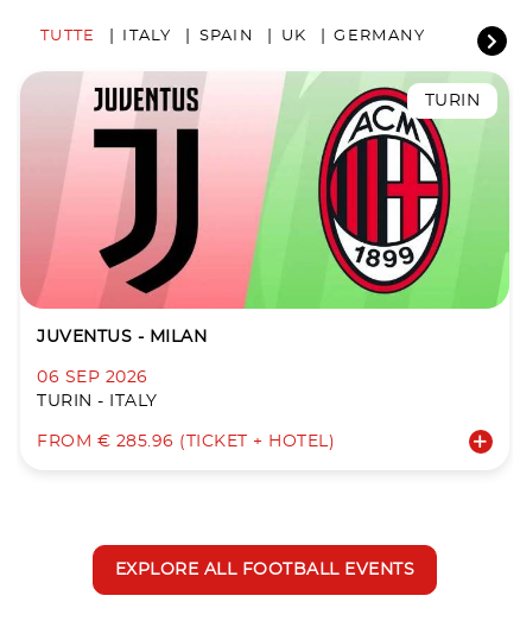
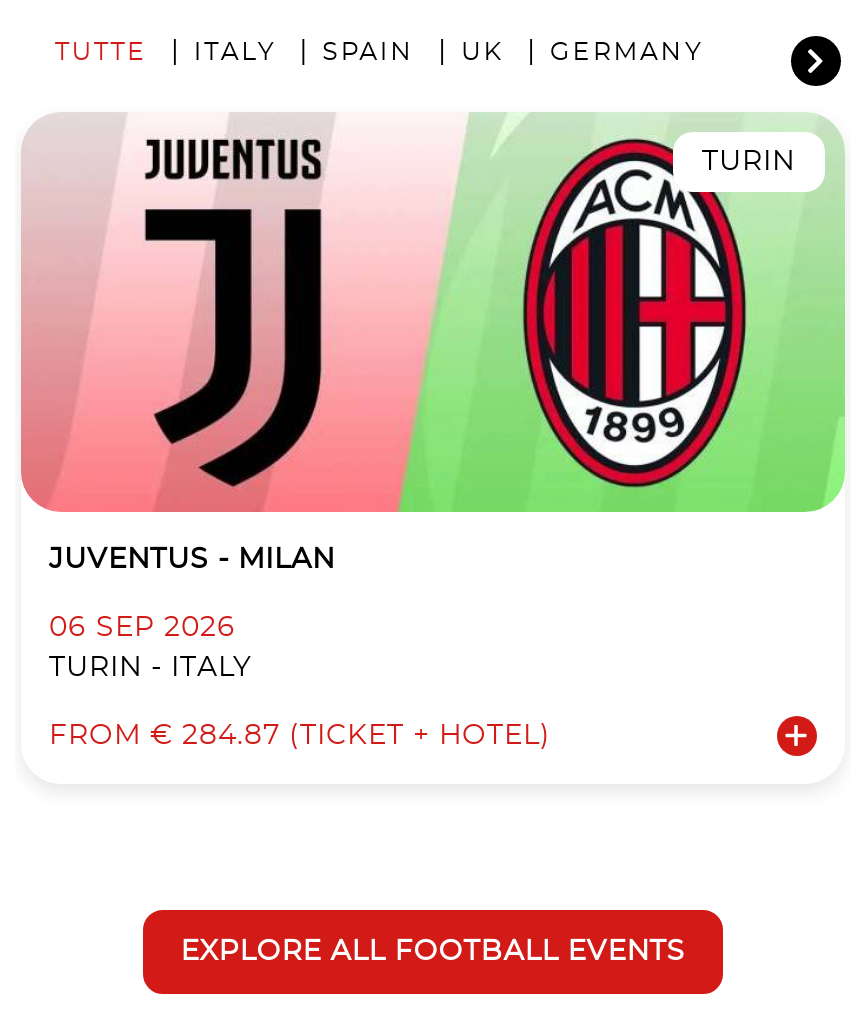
[37,434,335,450] FROM € 285.96 (TICKET + HOTEL) -> [49,723,551,751] FROM € 284.87 (TICKET + HOTEL)

